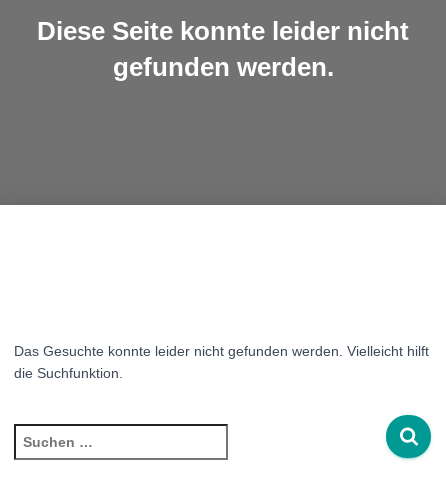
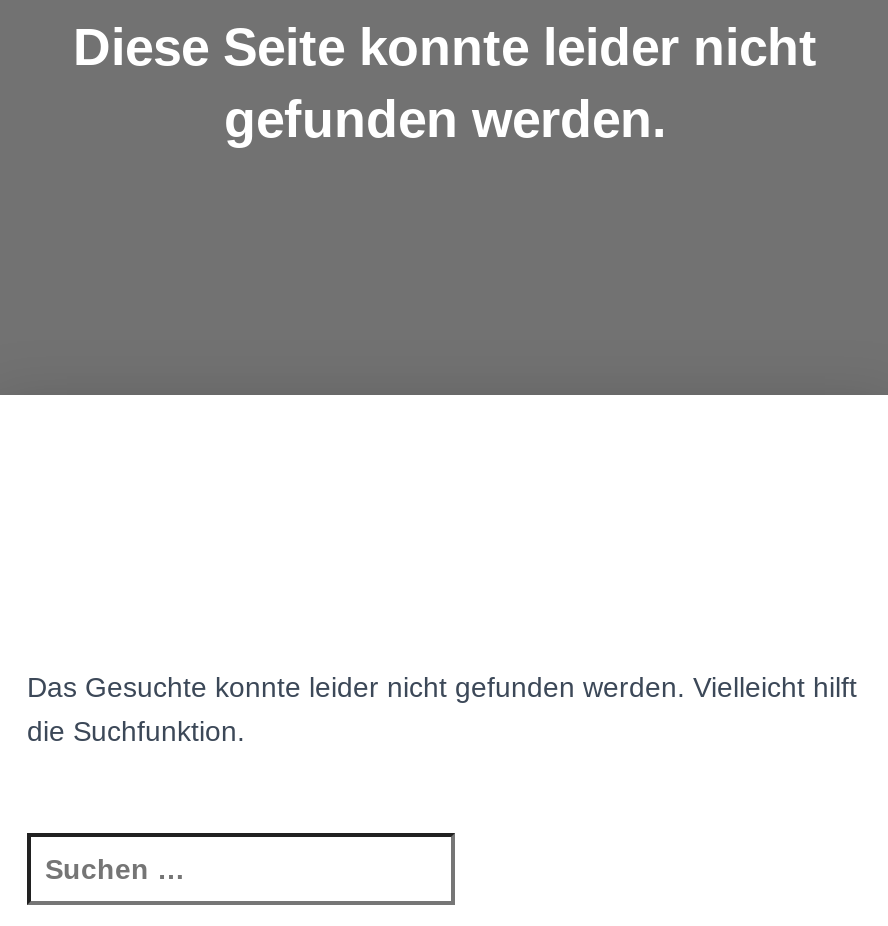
[384,413,433,461] [image] -> none

